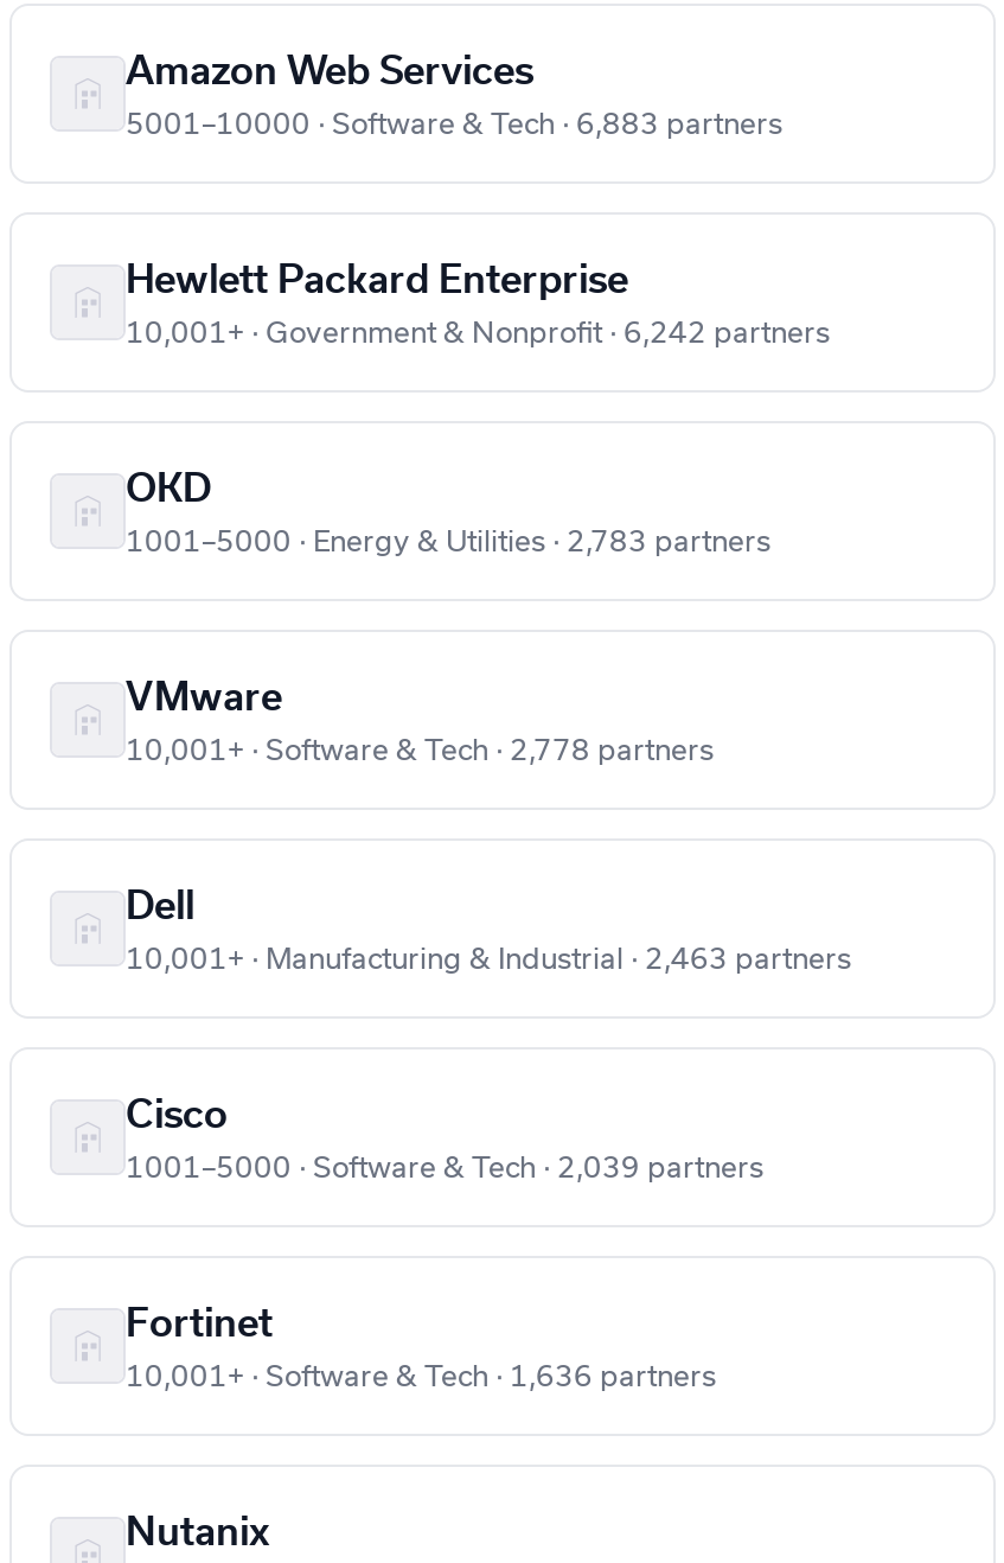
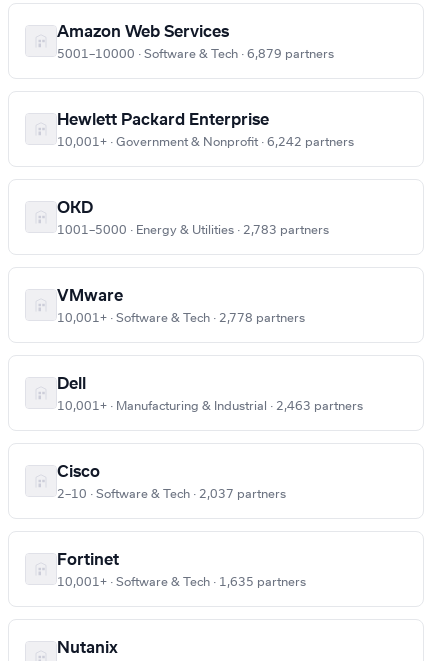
[126,111,782,139] 5001–10000 · Software & Tech · 6,883 partners -> [57,48,334,60] 5001–10000 · Software & Tech · 6,879 partners
[126,1154,763,1183] 1001–5000 · Software & Tech · 2,039 partners -> [57,488,286,500] 2–10 · Software & Tech · 2,037 partners
[126,1363,716,1392] 10,001+ · Software & Tech · 1,636 partners -> [57,576,306,588] 10,001+ · Software & Tech · 1,635 partners

